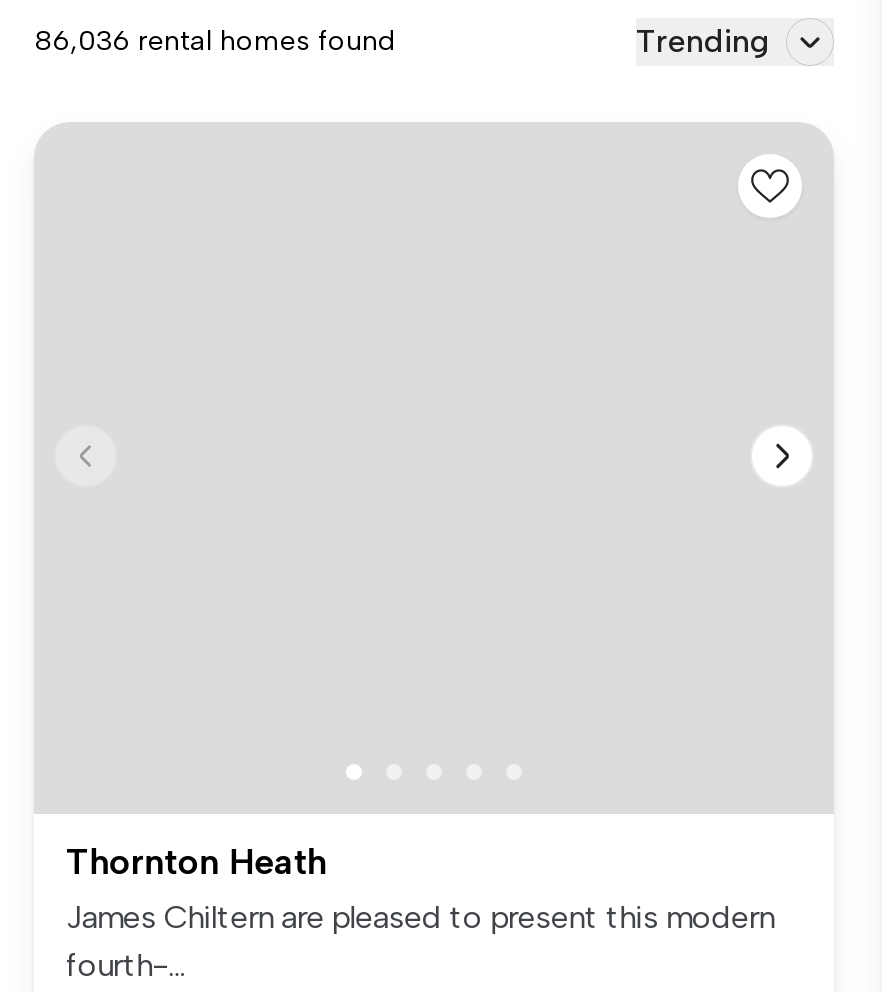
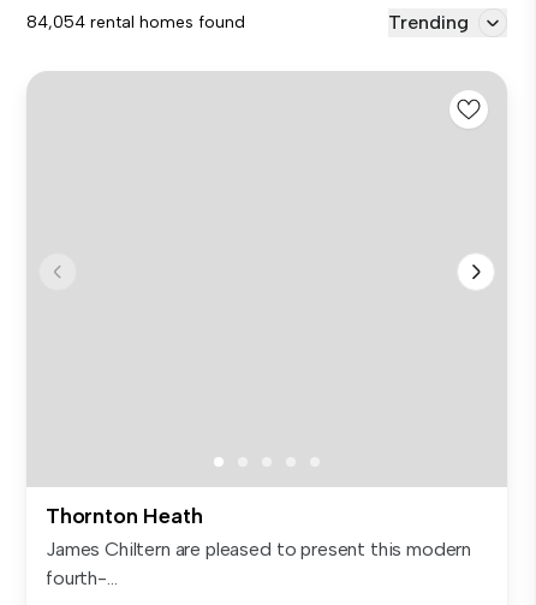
[34,24,396,58] 86,036 rental homes found -> [26,12,245,32] 84,054 rental homes found

